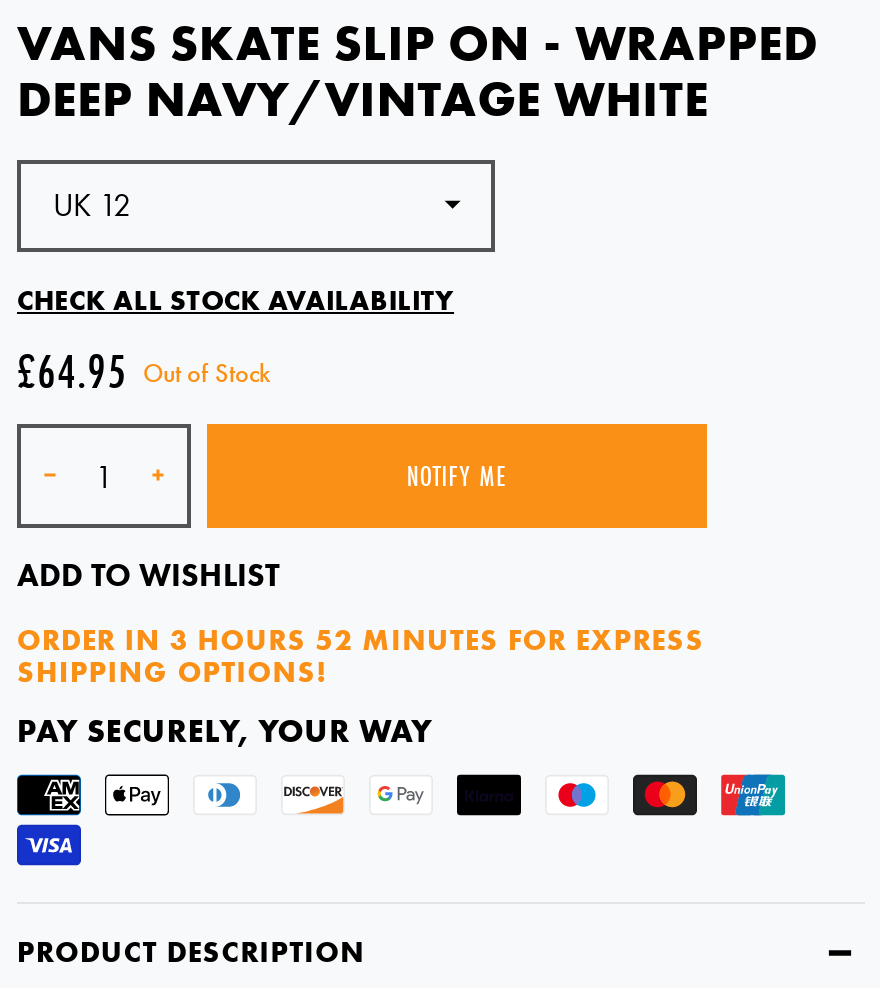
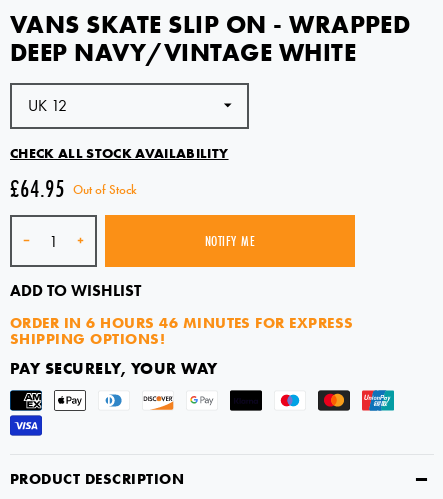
[17,622,704,658] ORDER IN 3 HOURS 52 MINUTES FOR EXPRESS -> [10,314,354,332] ORDER IN 6 HOURS 46 MINUTES FOR EXPRESS

